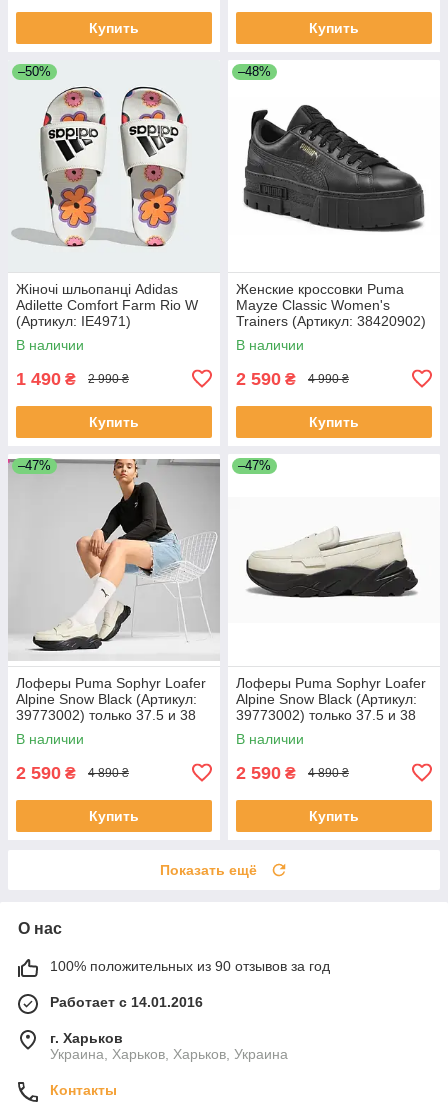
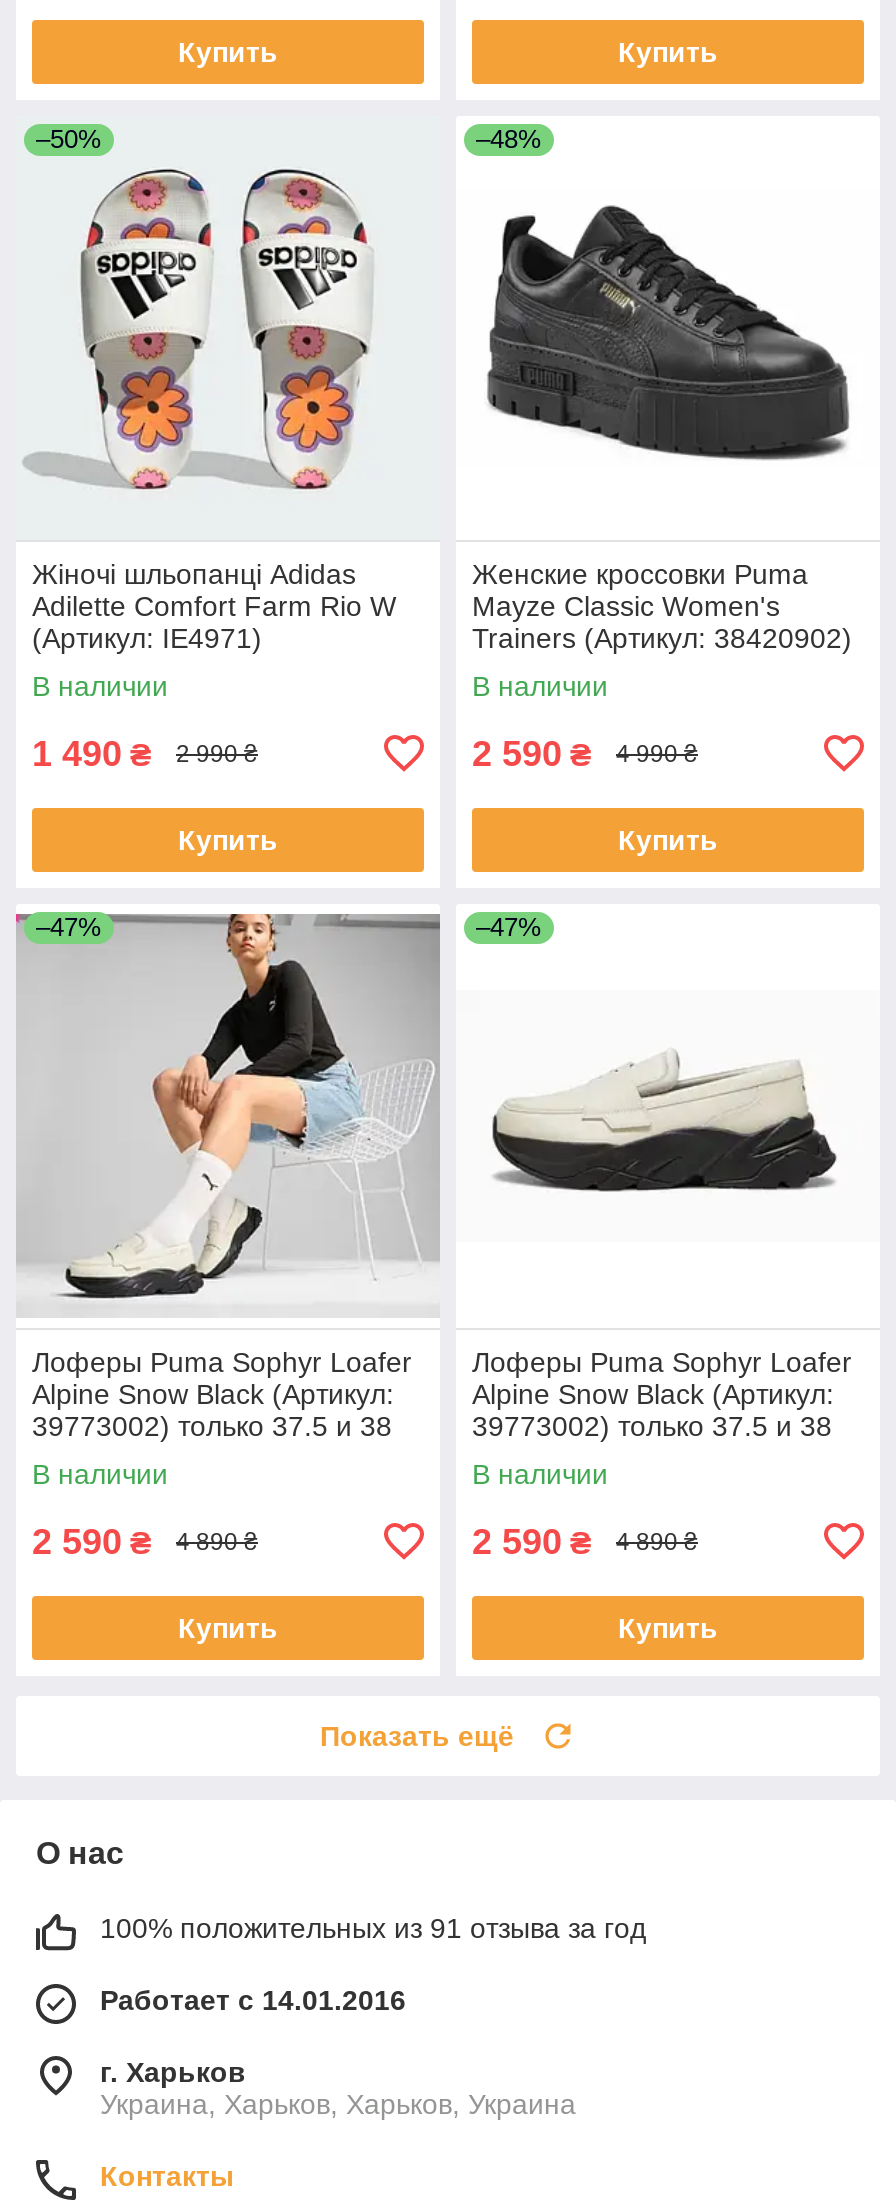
[50,958,330,974] 100% положительных из 90 отзывов за год -> [100,1912,646,1944] 100% положительных из 91 отзыва за год

